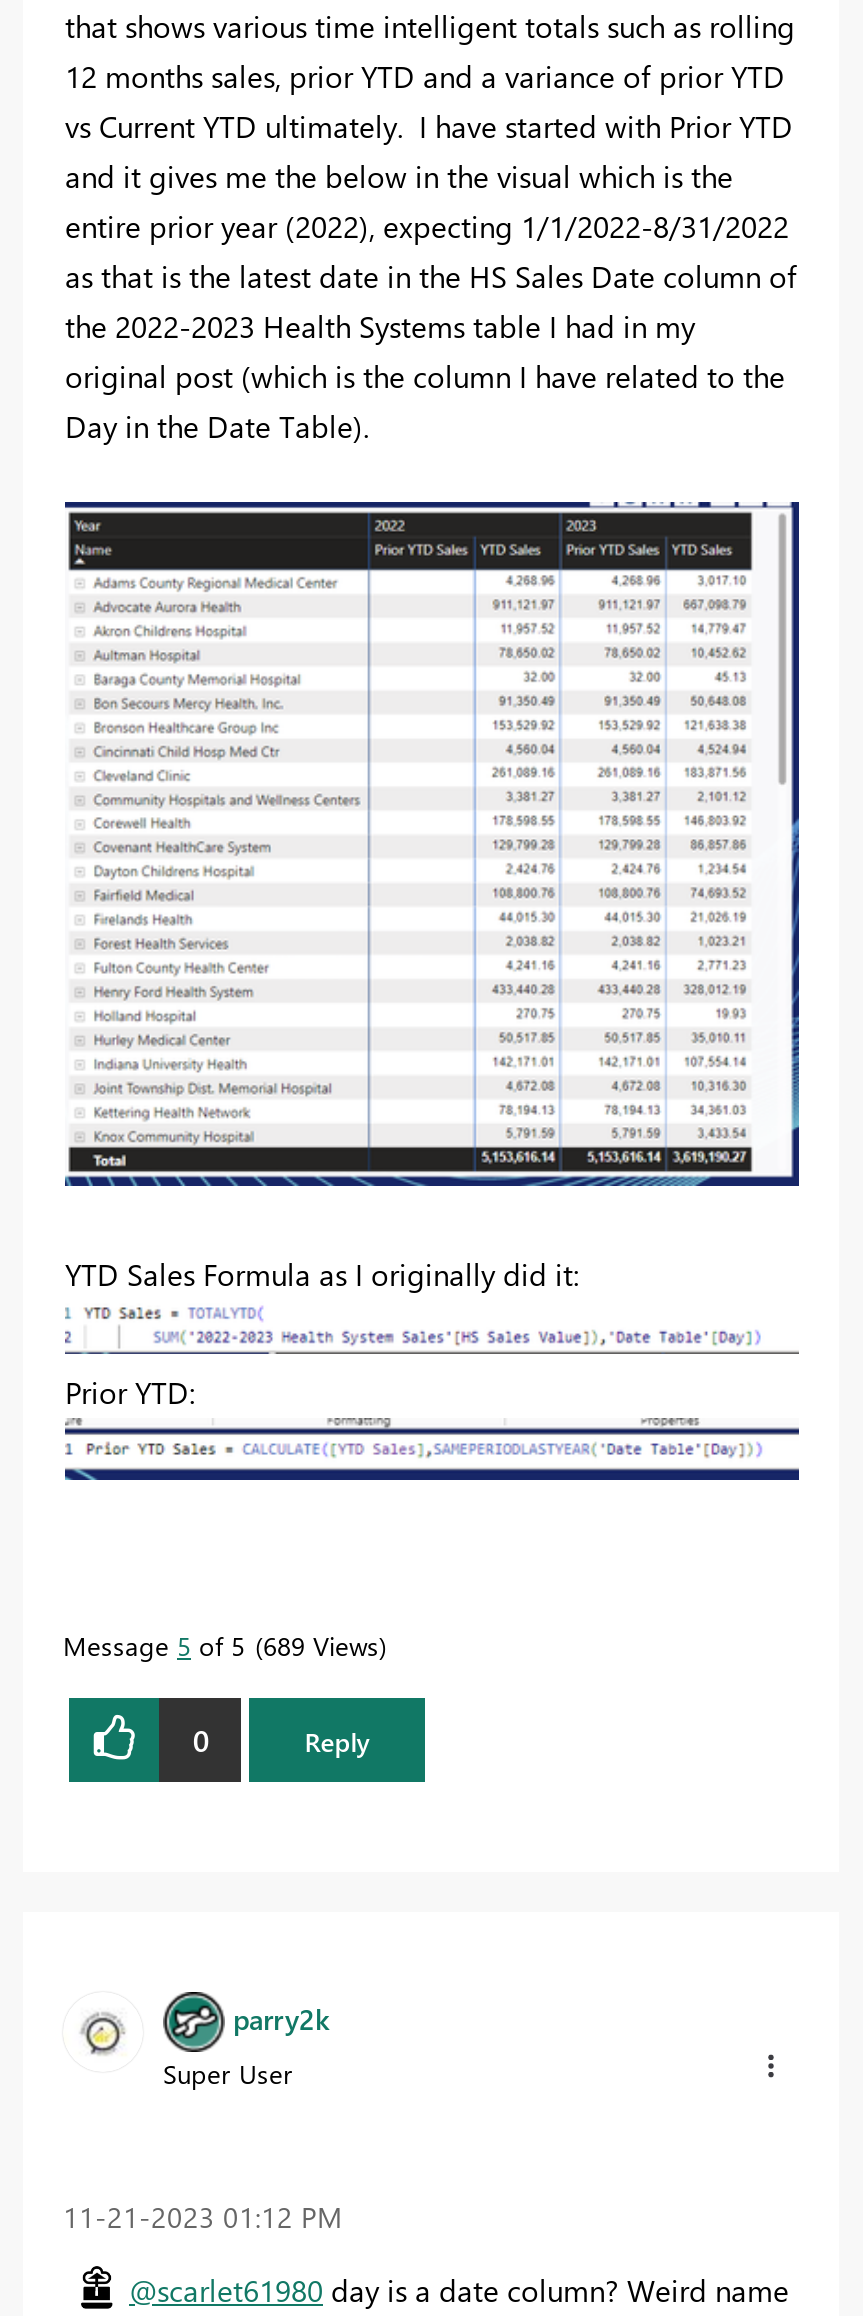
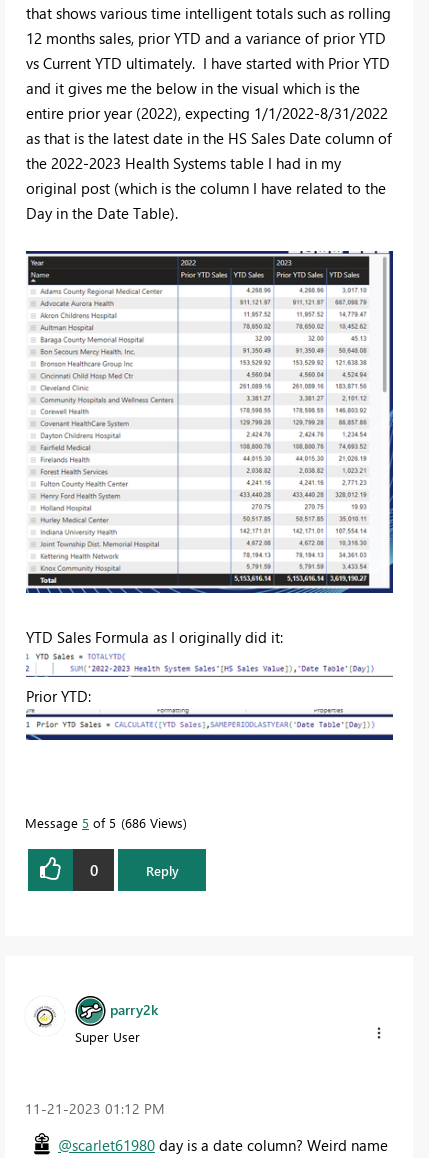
[63,1629,379,1663] Message 5 of 5 689 Views -> [25,814,183,831] Message 5 of 5 686 Views

